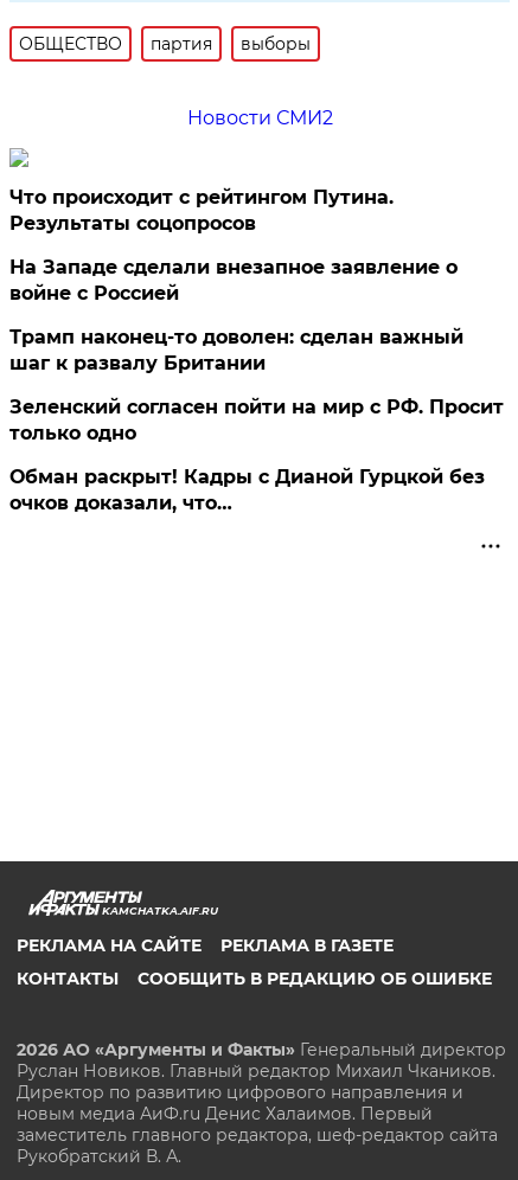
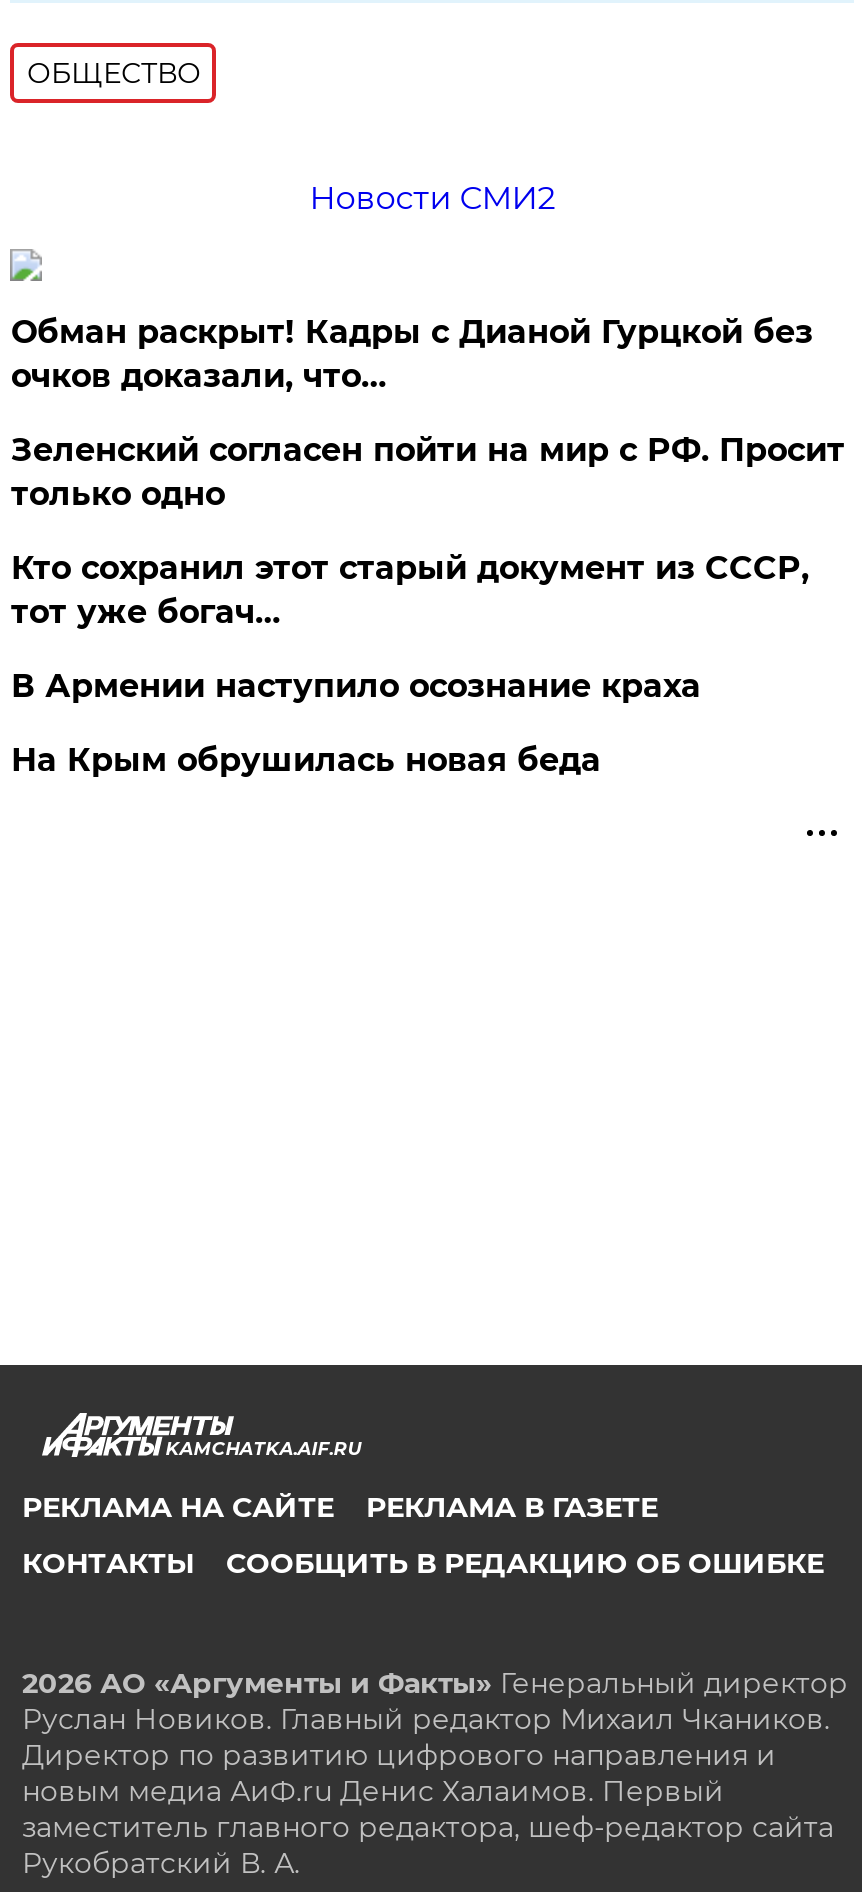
[151,33,311,54] партия | выборы -> none
[10,186,464,374] Что происходит с рейтингом Путина. | Результаты соцопросов | На Западе сделали внезапное заявление о | войне с Россией | Трамп наконец-то доволен: сделан важный | шаг к развалу Британии -> none
moved [10,396,504,444] -> [11,431,845,513]: Зеленский согласен пойти на мир с РФ. Просит | только одно
none -> [11,549,809,779] Кто сохранил этот старый документ из СССР, | тот уже богач… | В Армении наступило осознание краха | На Крым обрушилась новая беда
moved [10,466,485,514] -> [11,313,813,395]: Обман раскрыт! Кадры с Дианой Гурцкой без | очков доказали, что…

